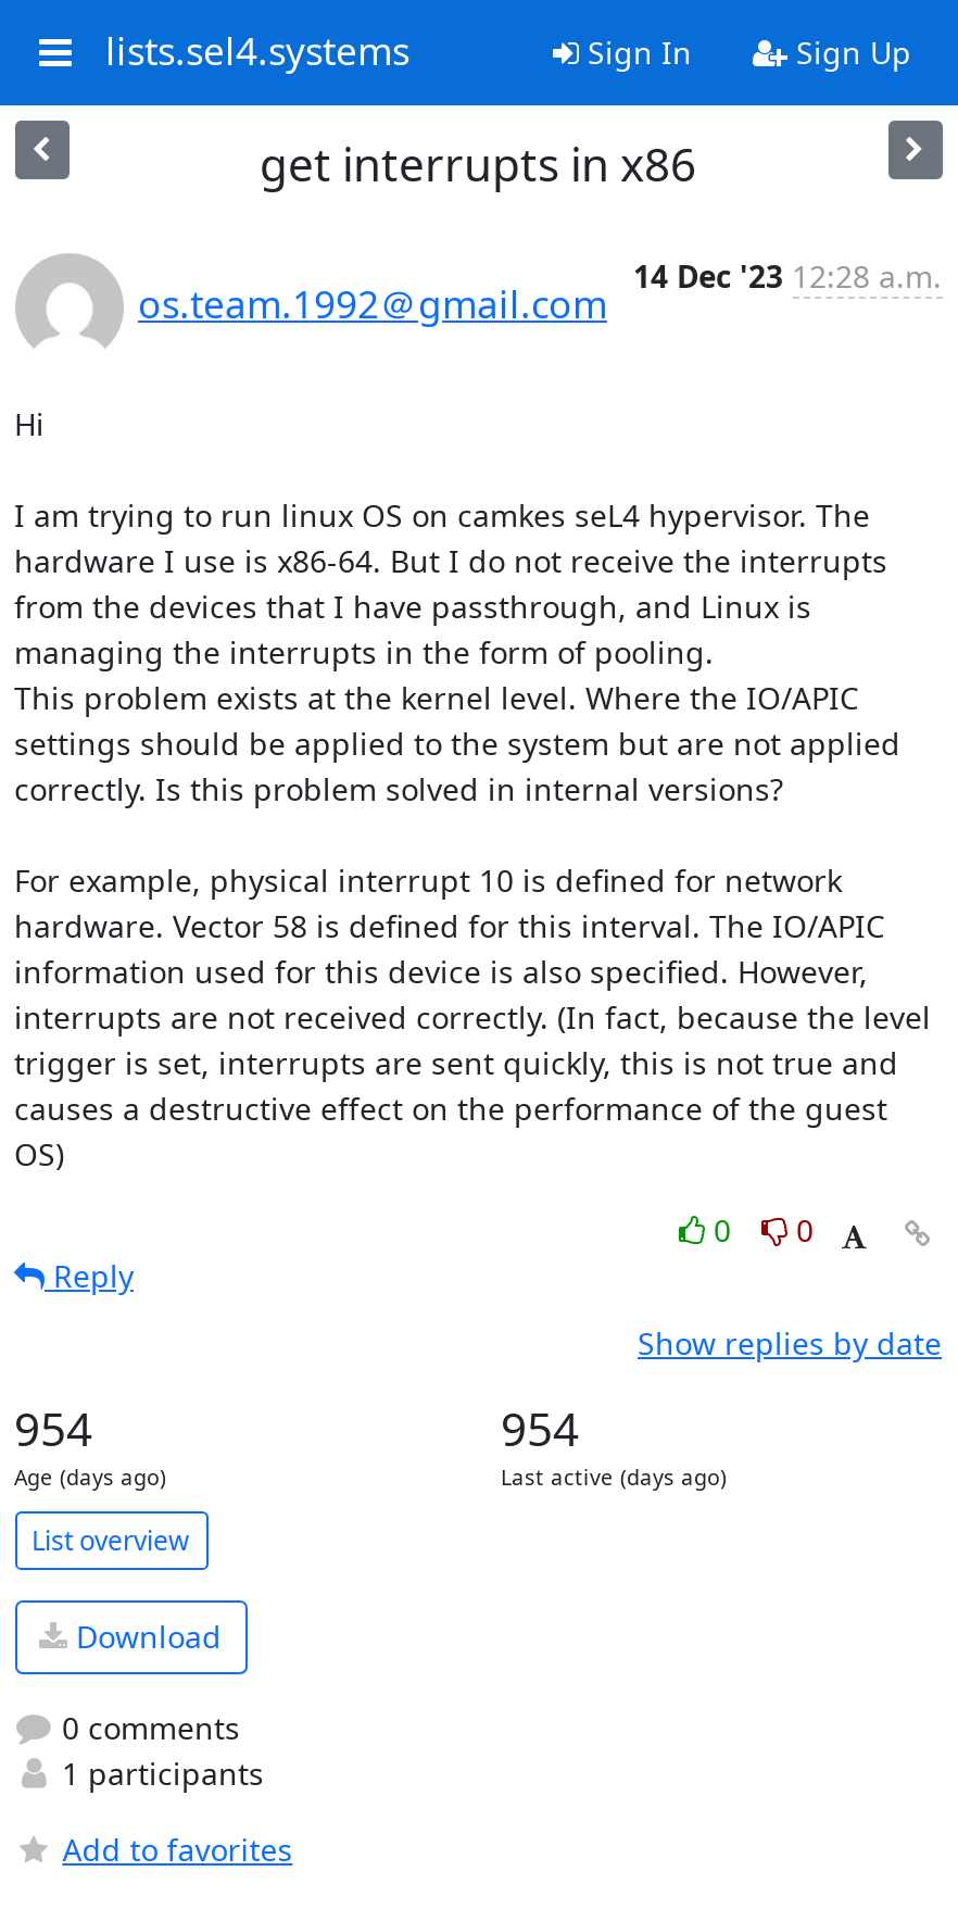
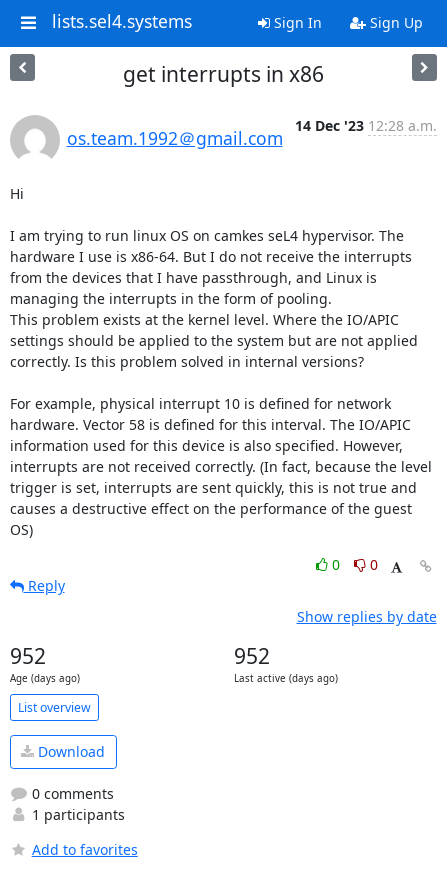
[14,1398,92,1459] 954 -> [9,642,45,670] 952
[501,1398,579,1459] 954 -> [233,642,269,670] 952

